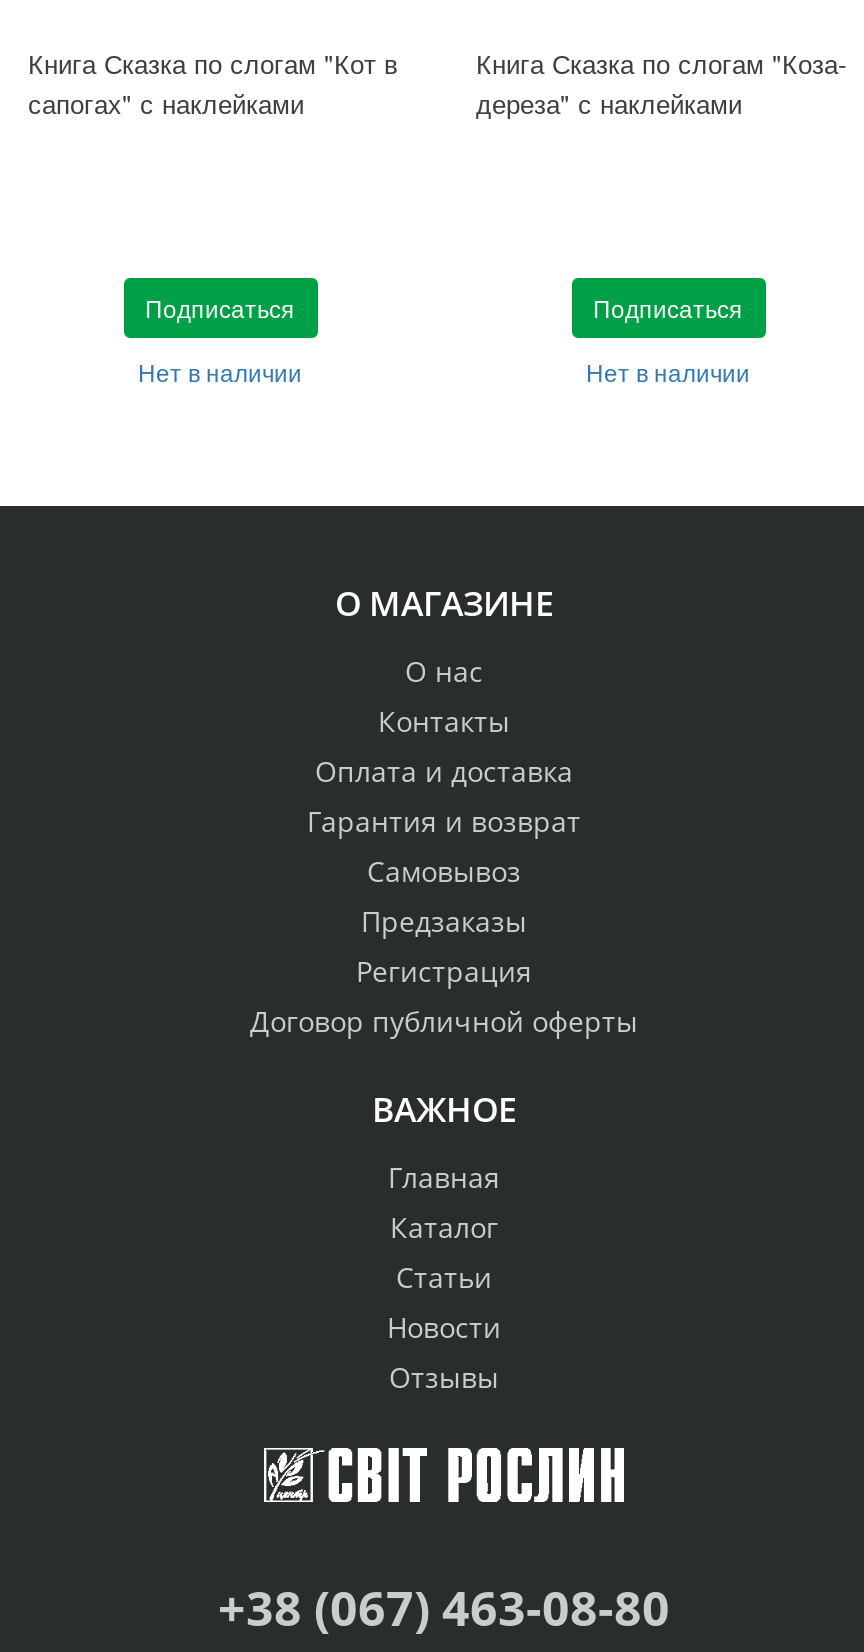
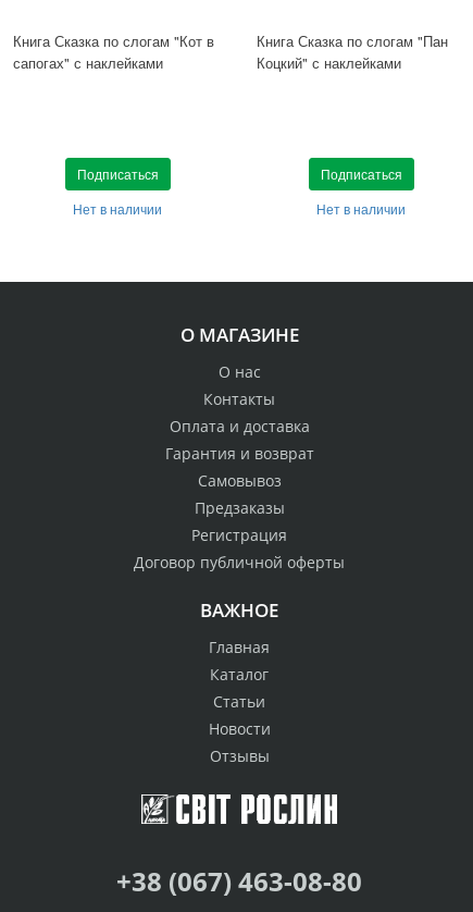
[476,45,846,83] Книга Сказка по слогам "Коза- -> [257,31,448,51] Книга Сказка по слогам "Пан
[476,85,742,123] дереза" с наклейками -> [257,52,401,73] Коцкий" с наклейками

